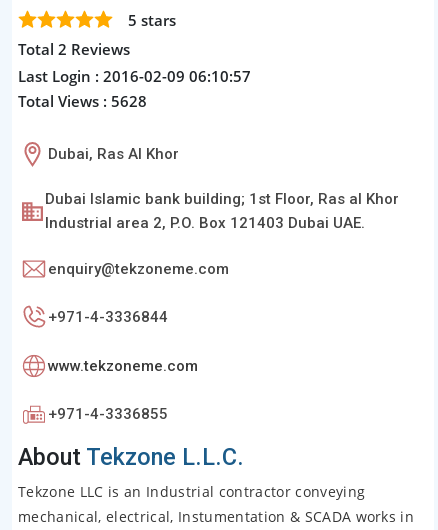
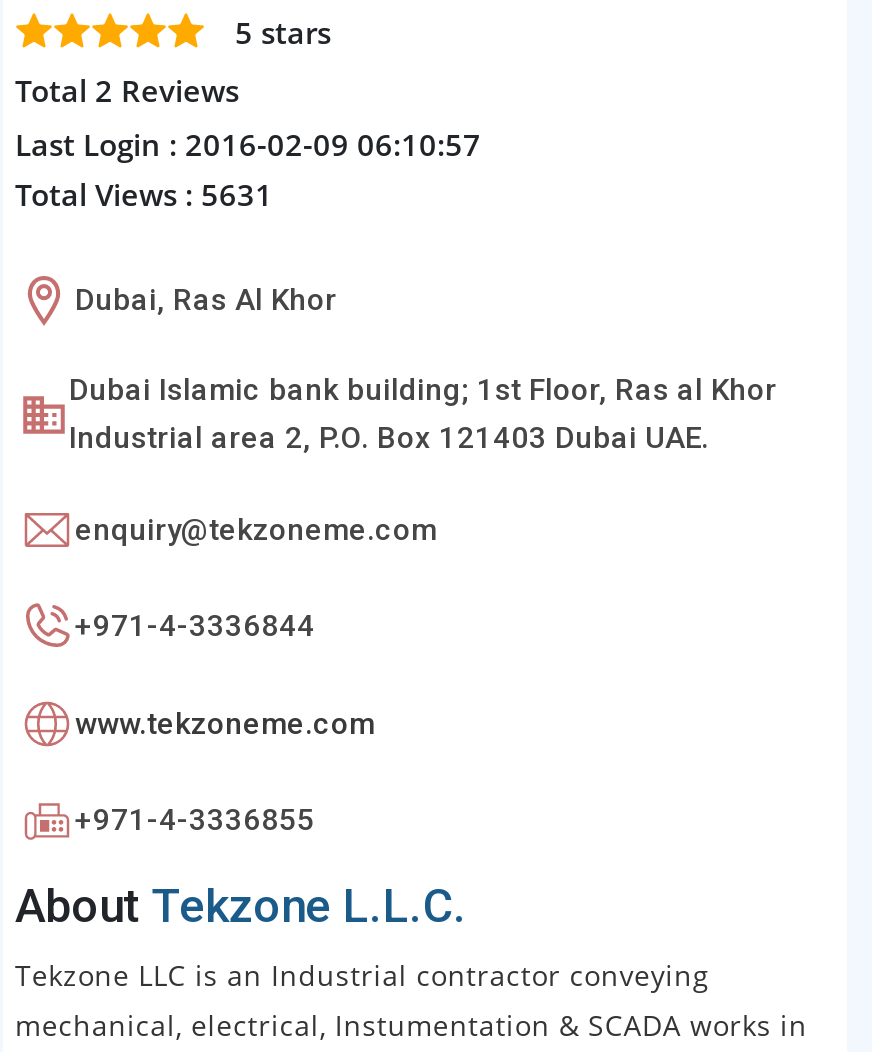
[18,91,147,111] Total Views : 5628 -> [15,174,273,214] Total Views : 5631

